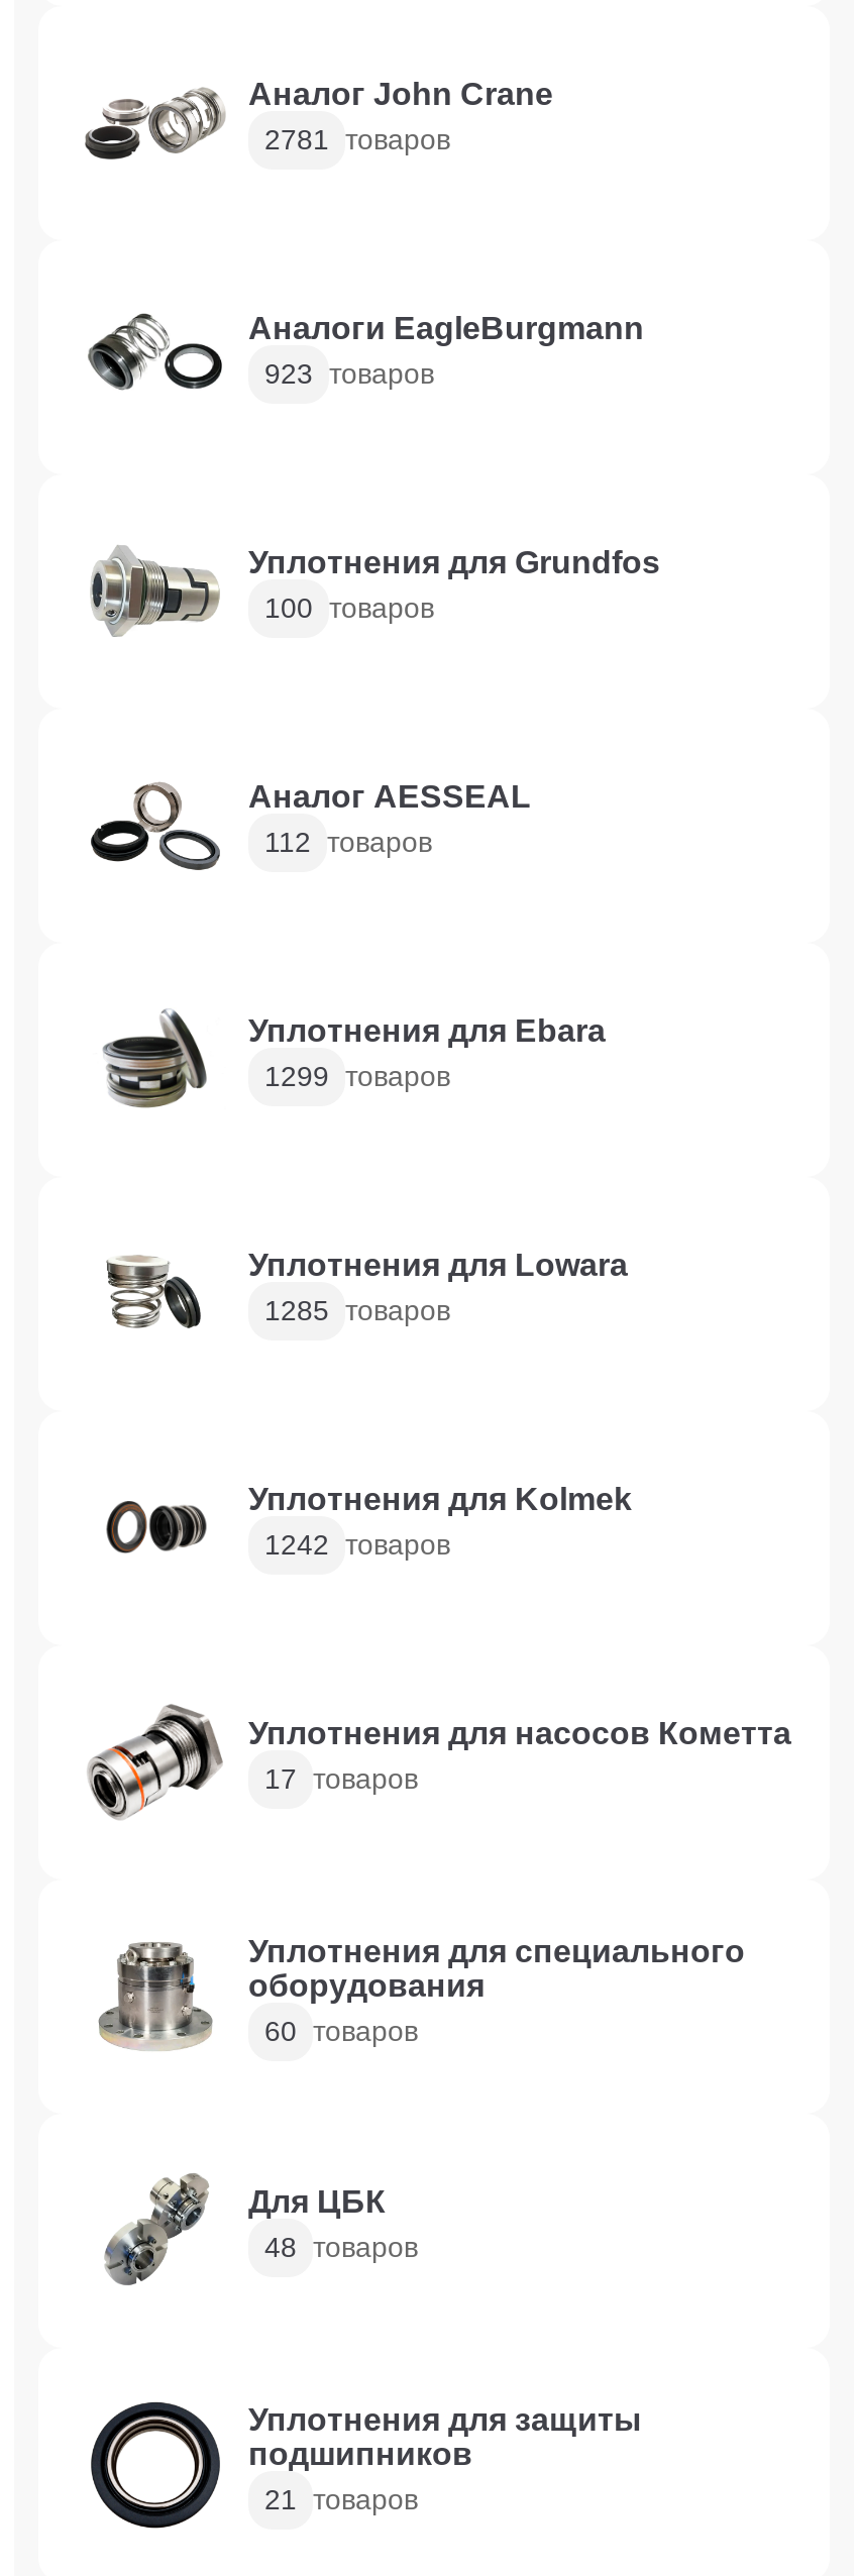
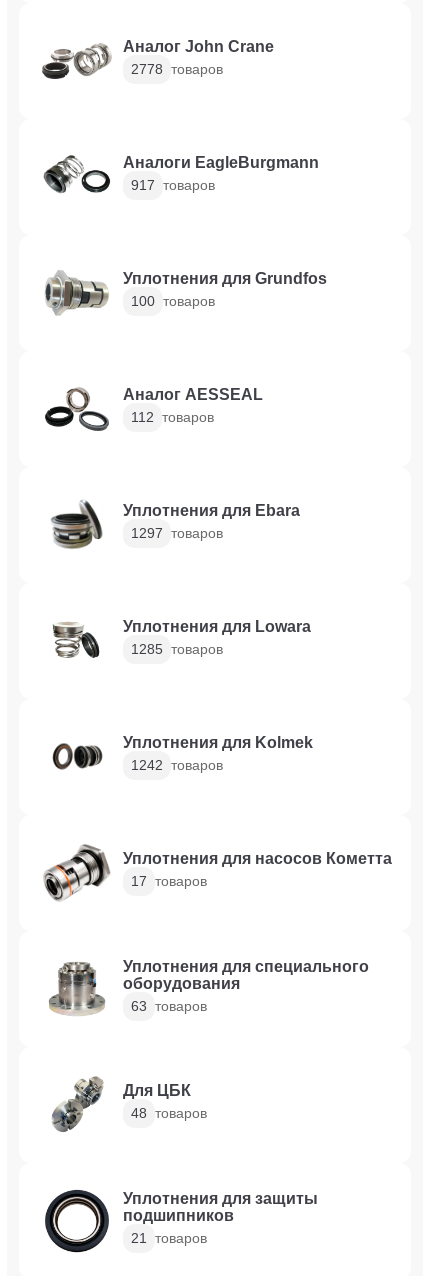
[264,123,450,155] 2781 товаров -> [131,61,223,77] 2778 товаров
[264,357,434,390] 923 товаров -> [131,177,215,193] 917 товаров
[264,1060,450,1092] 1299 товаров -> [131,525,223,541] 1297 товаров
[264,2014,418,2046] 60 товаров -> [131,997,207,1013] 63 товаров

